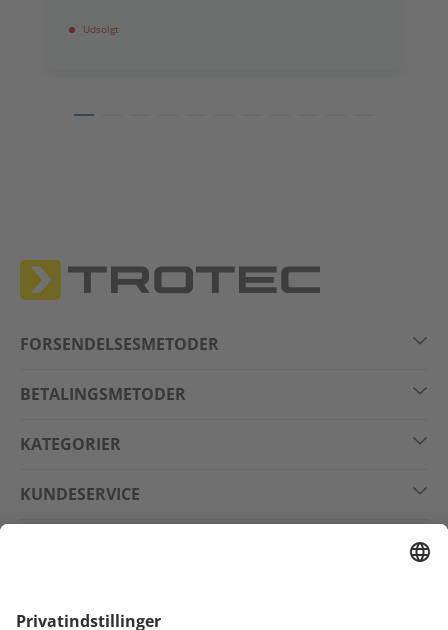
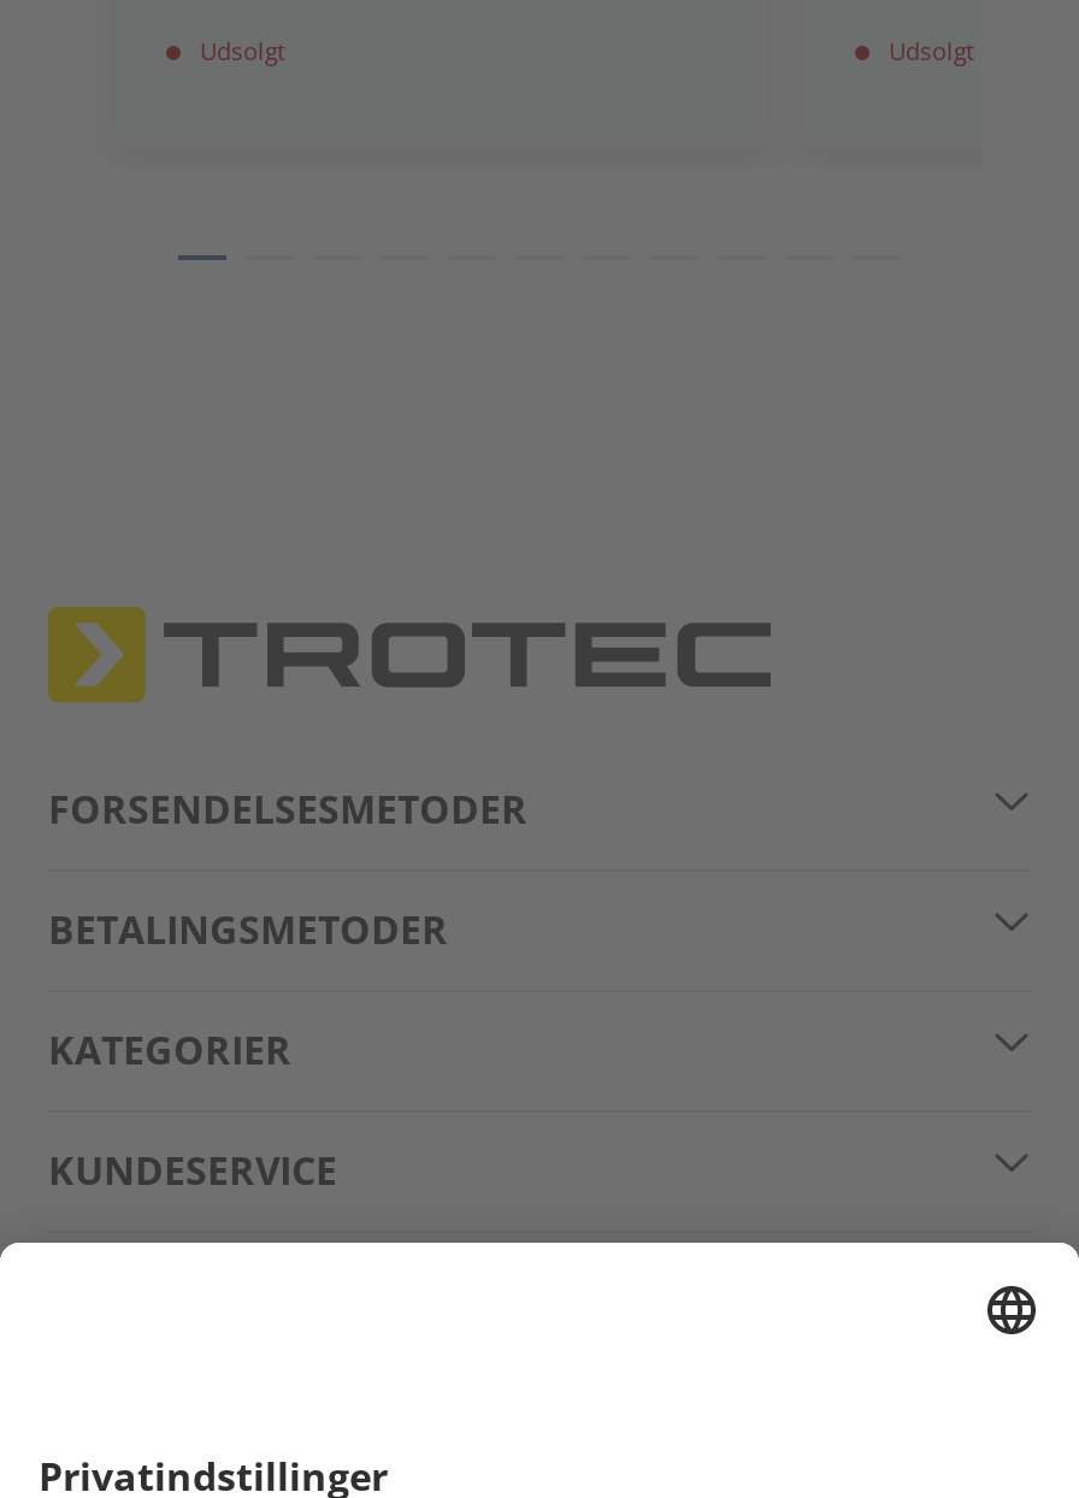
none -> [889,34,975,68] Udsolgt

